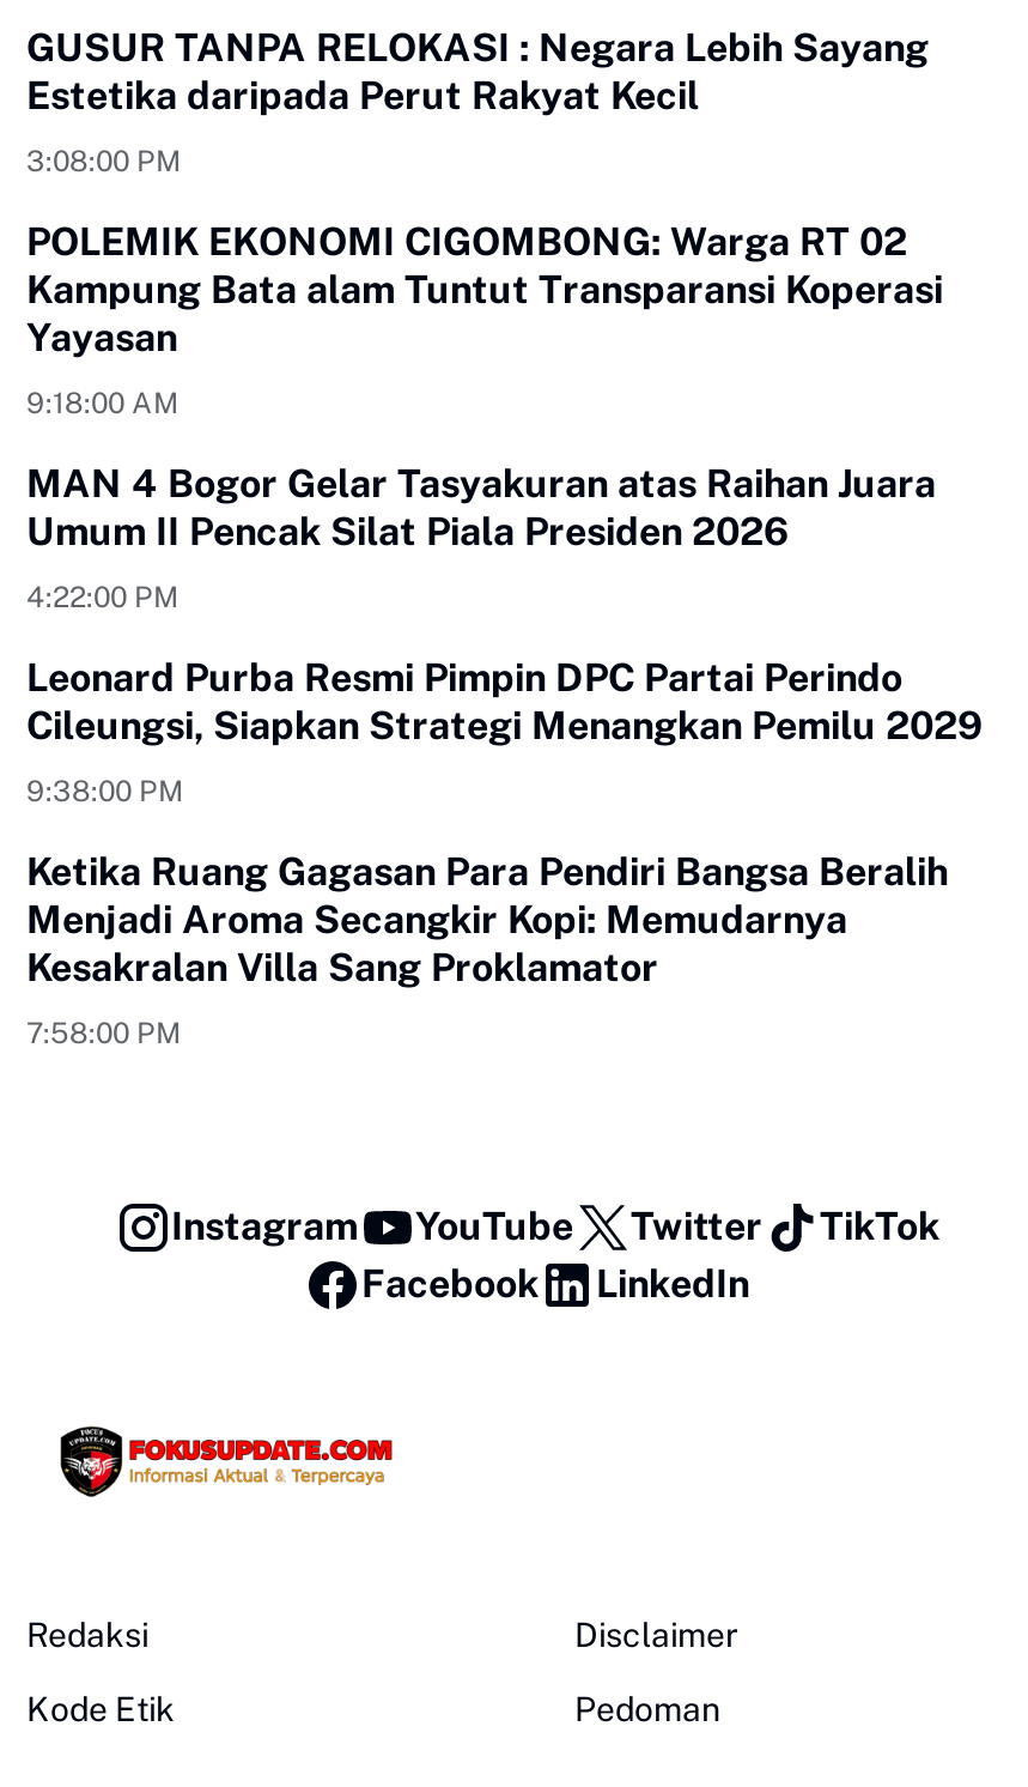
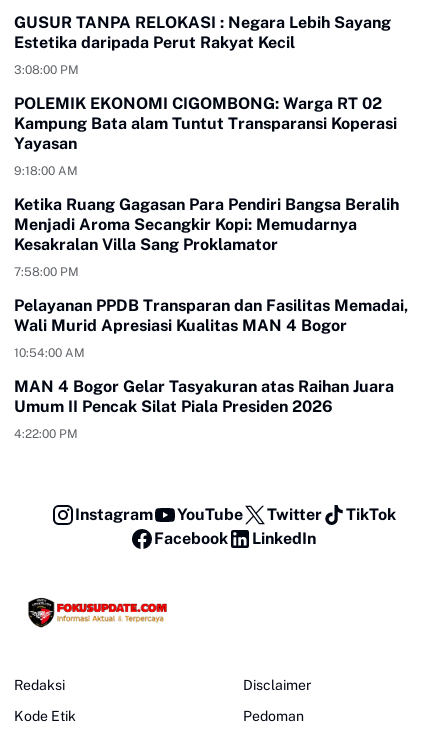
moved [26,460,936,613] -> [14,377,394,441]: MAN 4 Bogor Gelar Tasyakuran atas Raihan Juara | Umum II Pencak Silat Piala Presiden 2026 | 4:22:00 PM
[26,654,984,808] Leonard Purba Resmi Pimpin DPC Partai Perindo | Cileungsi, Siapkan Strategi Menangkan Pemilu 2029 | 9:38:00 PM -> none
moved [26,848,948,1049] -> [14,195,399,279]: Ketika Ruang Gagasan Para Pendiri Bangsa Beralih | Menjadi Aroma Secangkir Kopi: Memudarnya | Kesakralan Villa Sang Proklamator | 7:58:00 PM
none -> [14,296,408,360] Pelayanan PPDB Transparan dan Fasilitas Memadai, | Wali Murid Apresiasi Kualitas MAN 4 Bogor | 10:54:00 AM

